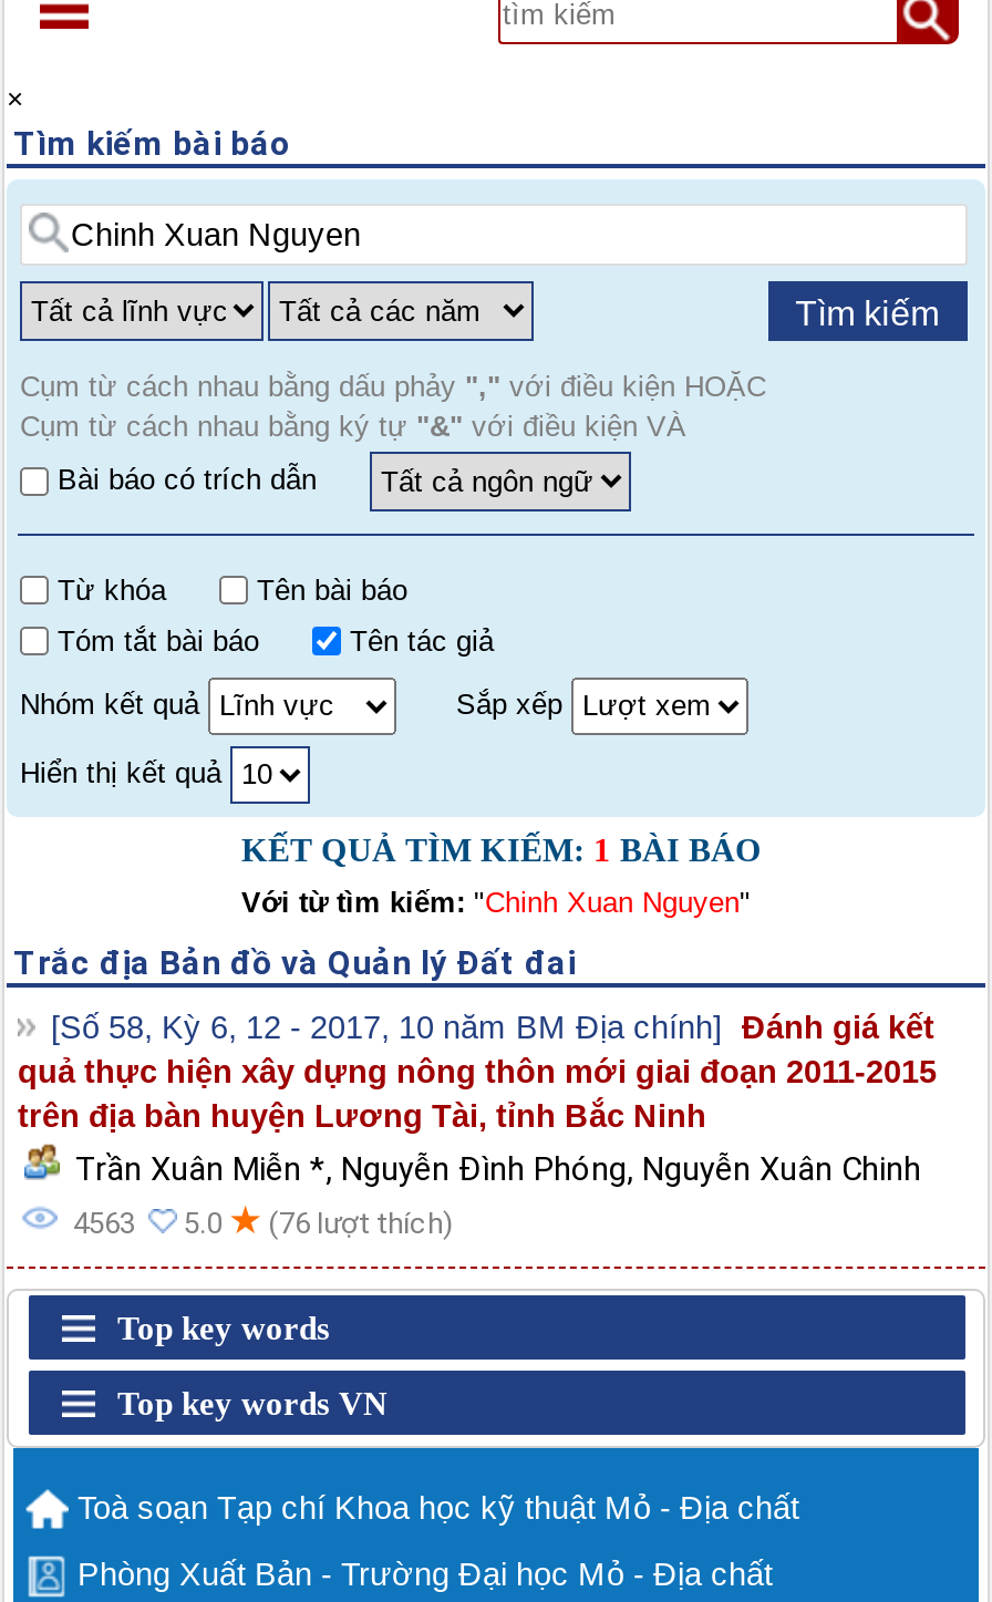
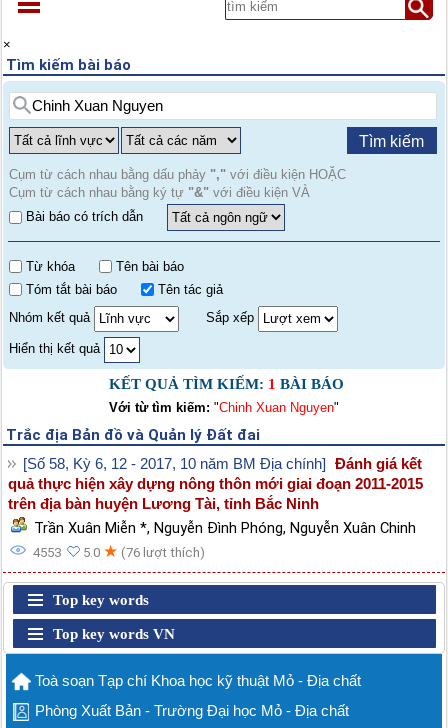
[73,1206,135,1240] 4563 -> [33,545,61,560] 4553

